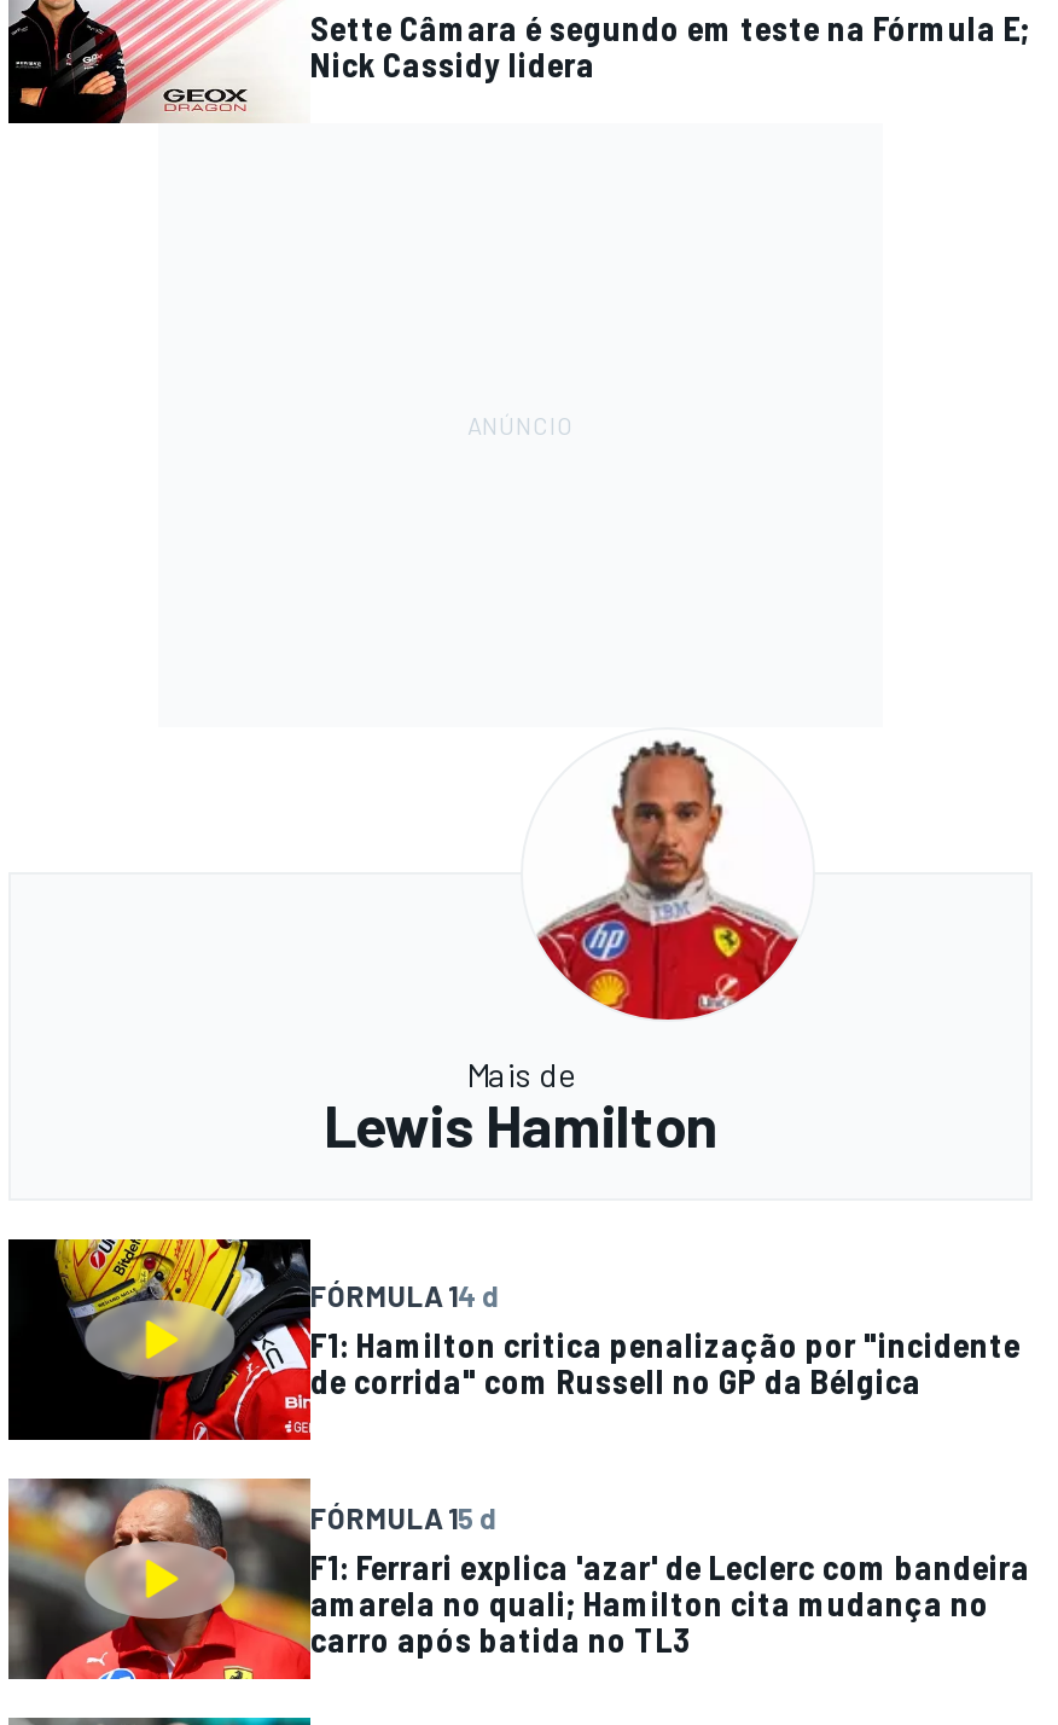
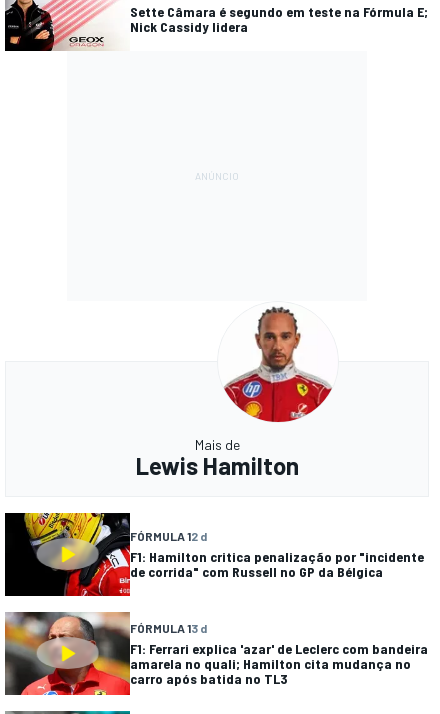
[310,1279,499,1312] FÓRMULA 14 d -> [130,529,207,543] FÓRMULA 12 d
[310,1500,496,1534] FÓRMULA 15 d -> [130,621,207,635] FÓRMULA 13 d

